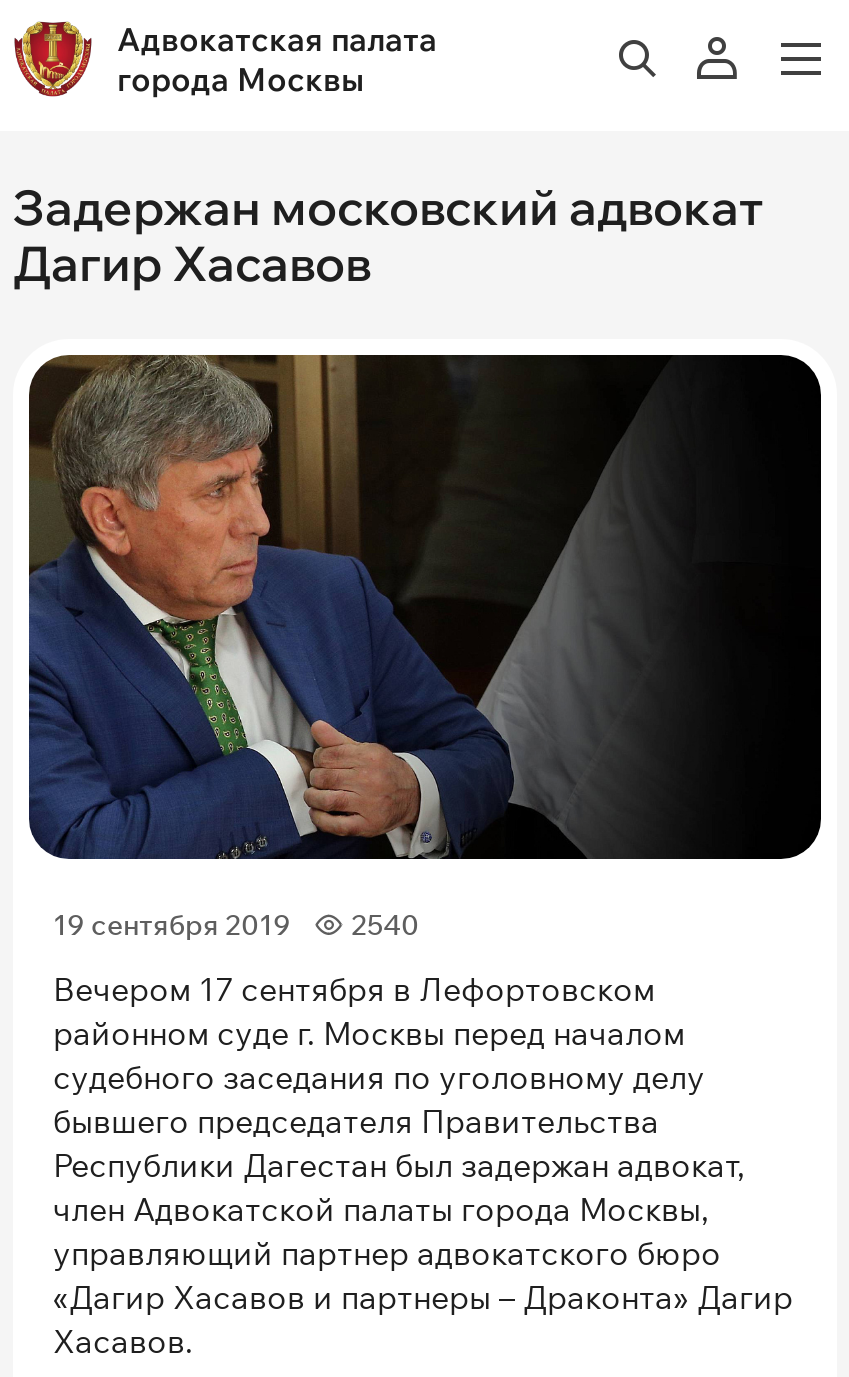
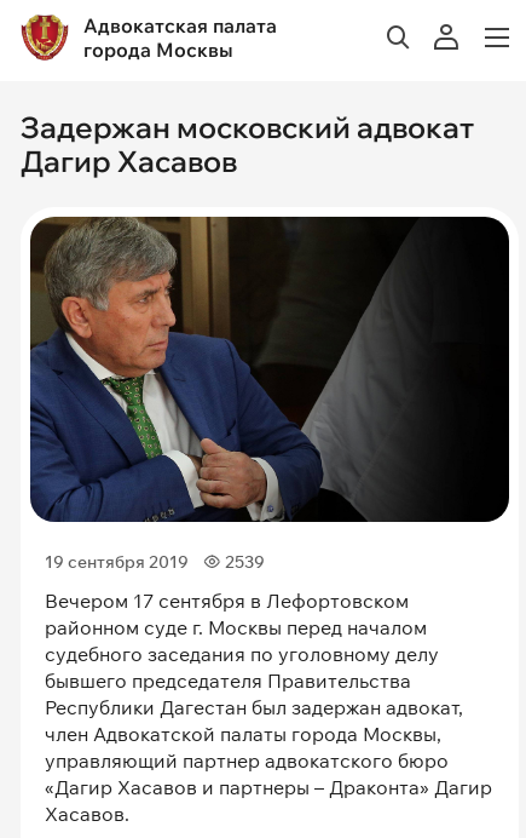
[53,907,419,943] 19 сентября 2019 2540 -> [45,551,265,573] 19 сентября 2019 2539

